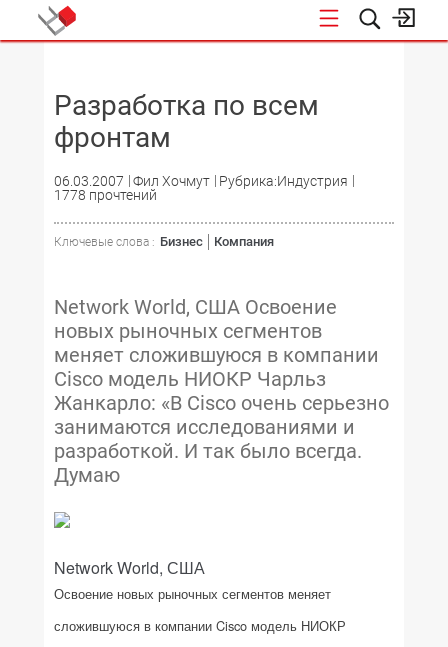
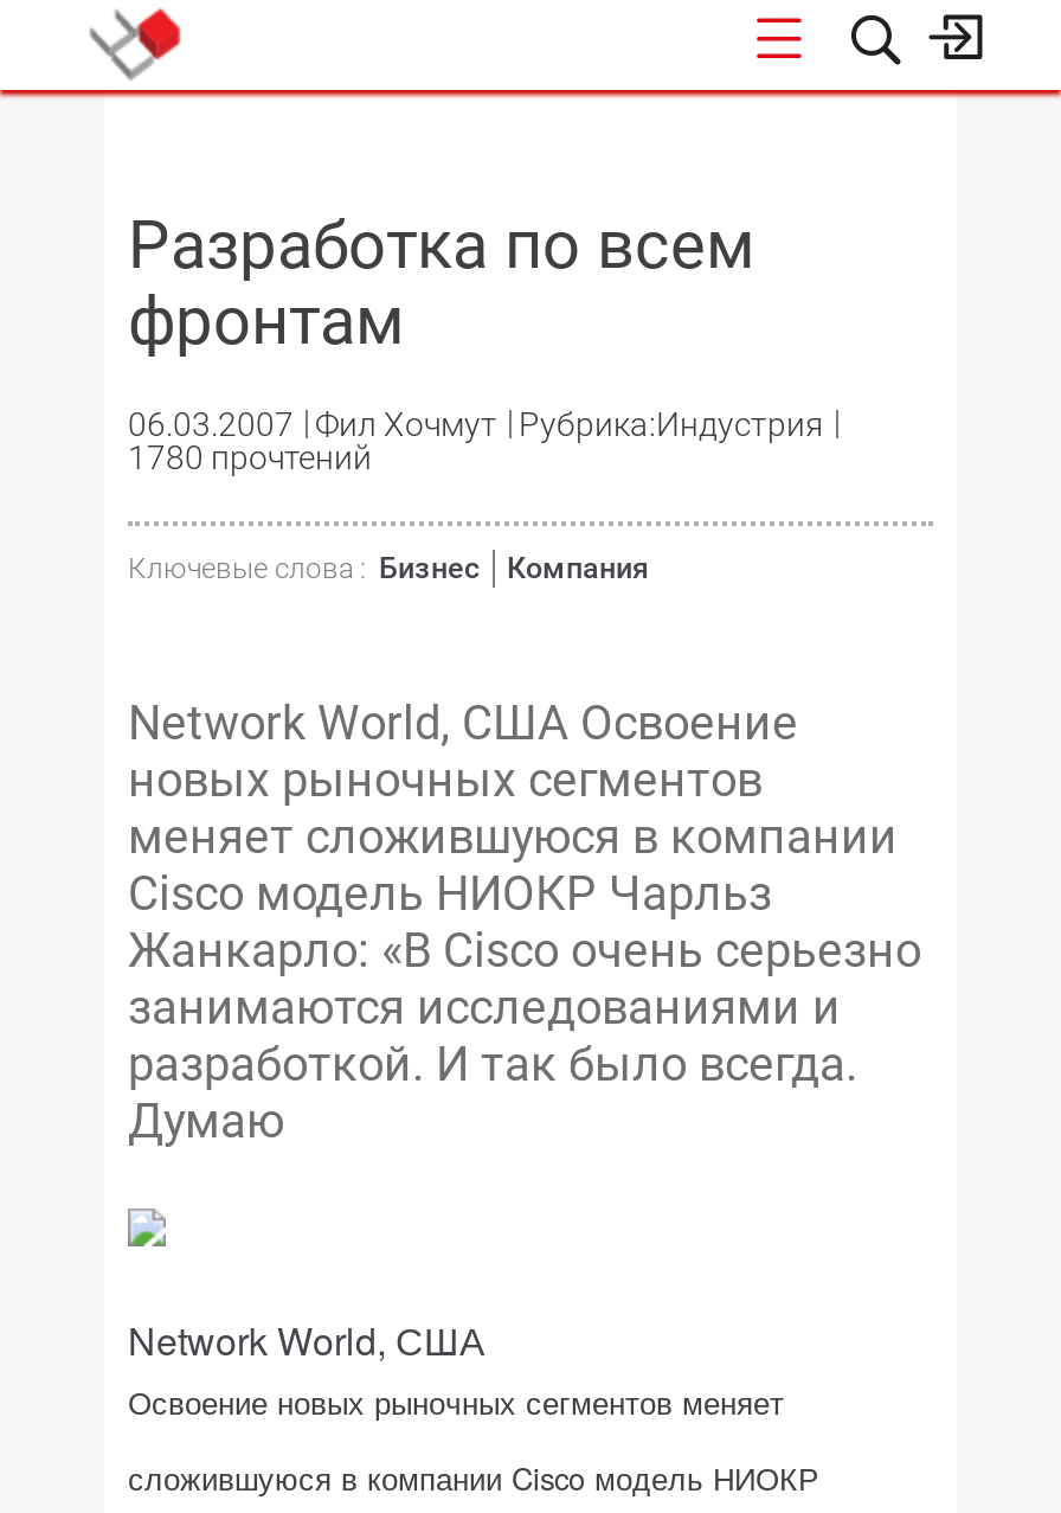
[54,187,157,203] 1778 прочтений -> [128,438,372,476] 1780 прочтений

